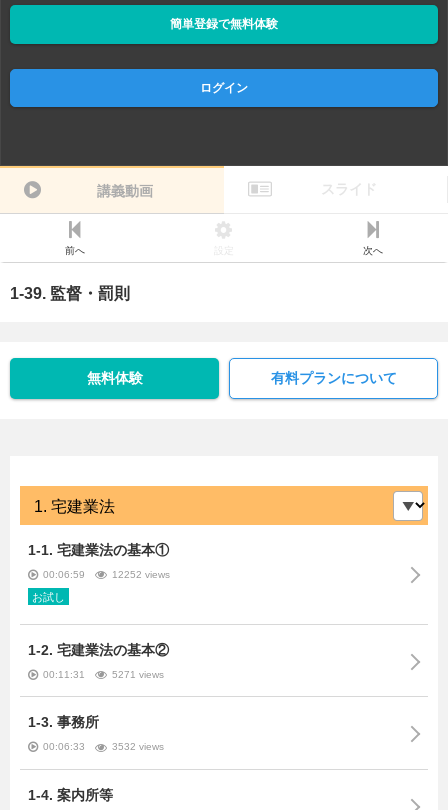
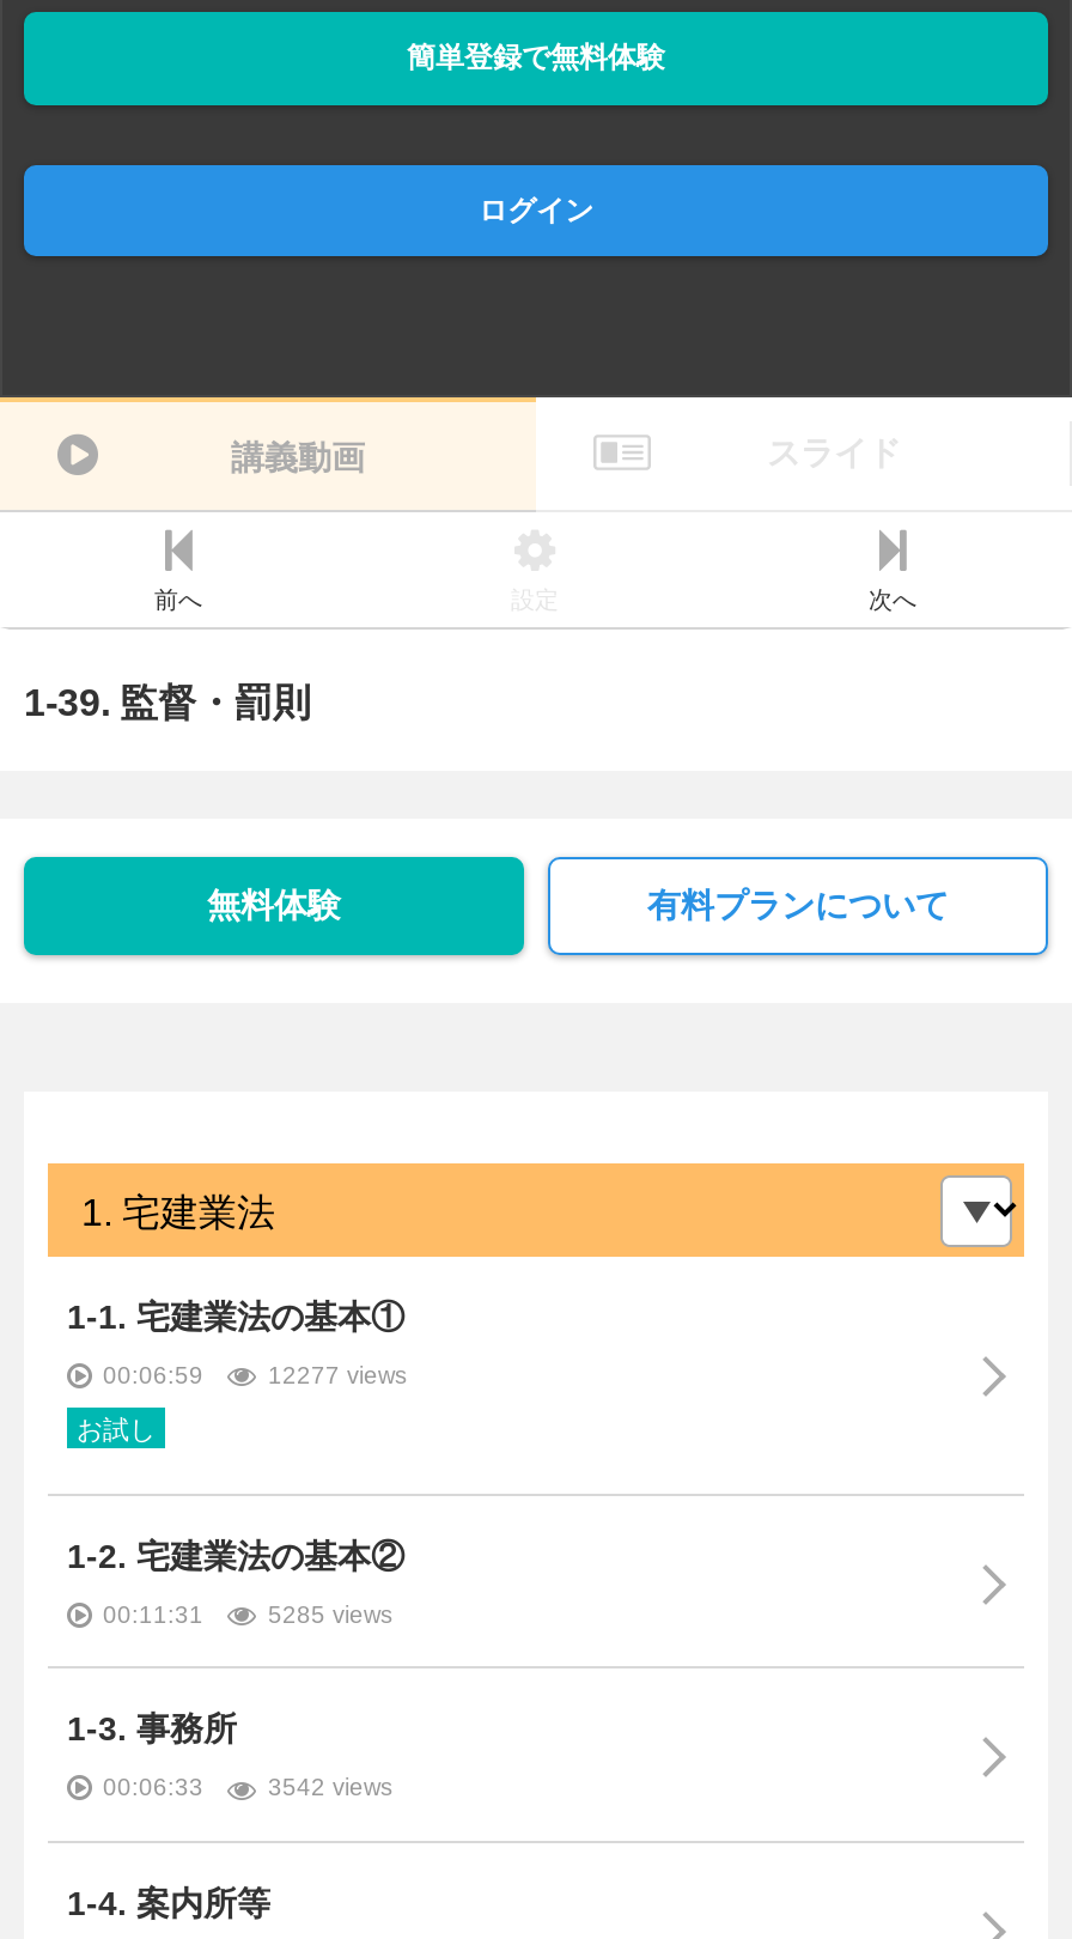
[112,569,170,580] 12252 views -> [268,1362,407,1388] 12277 views
[112,669,164,680] 5271 views -> [268,1602,392,1628] 5285 views
[112,741,164,752] 3532 views -> [268,1775,392,1801] 3542 views

